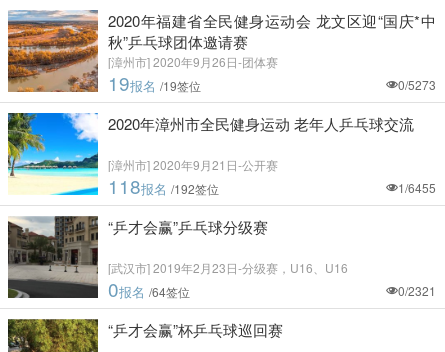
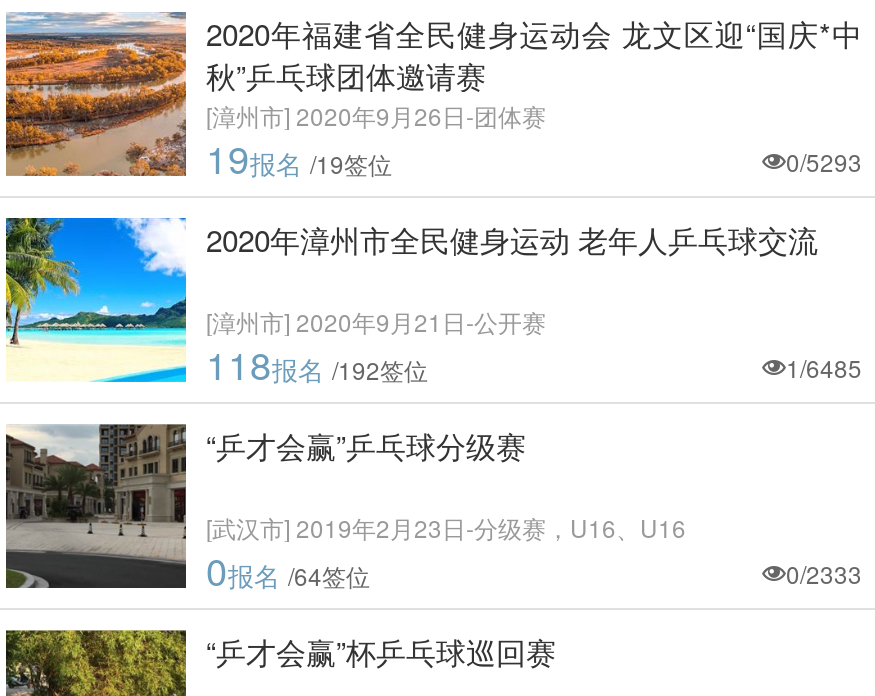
[398,76,436,93] 0/5273 -> [786,144,862,178] 0/5293
[398,179,436,196] 1/6455 -> [786,350,862,384] 1/6485
[398,282,436,299] 0/2321 -> [786,556,862,590] 0/2333

